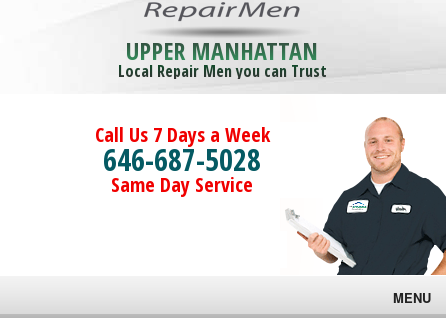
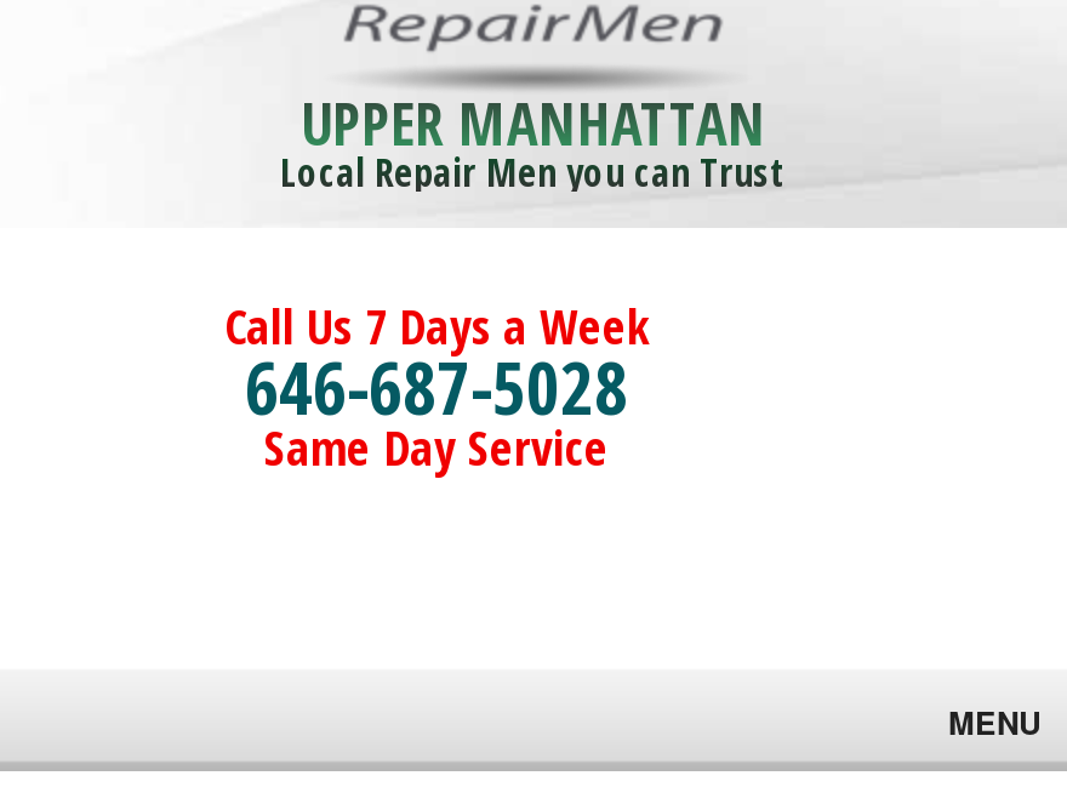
[286,116,443,276] [image] -> none

